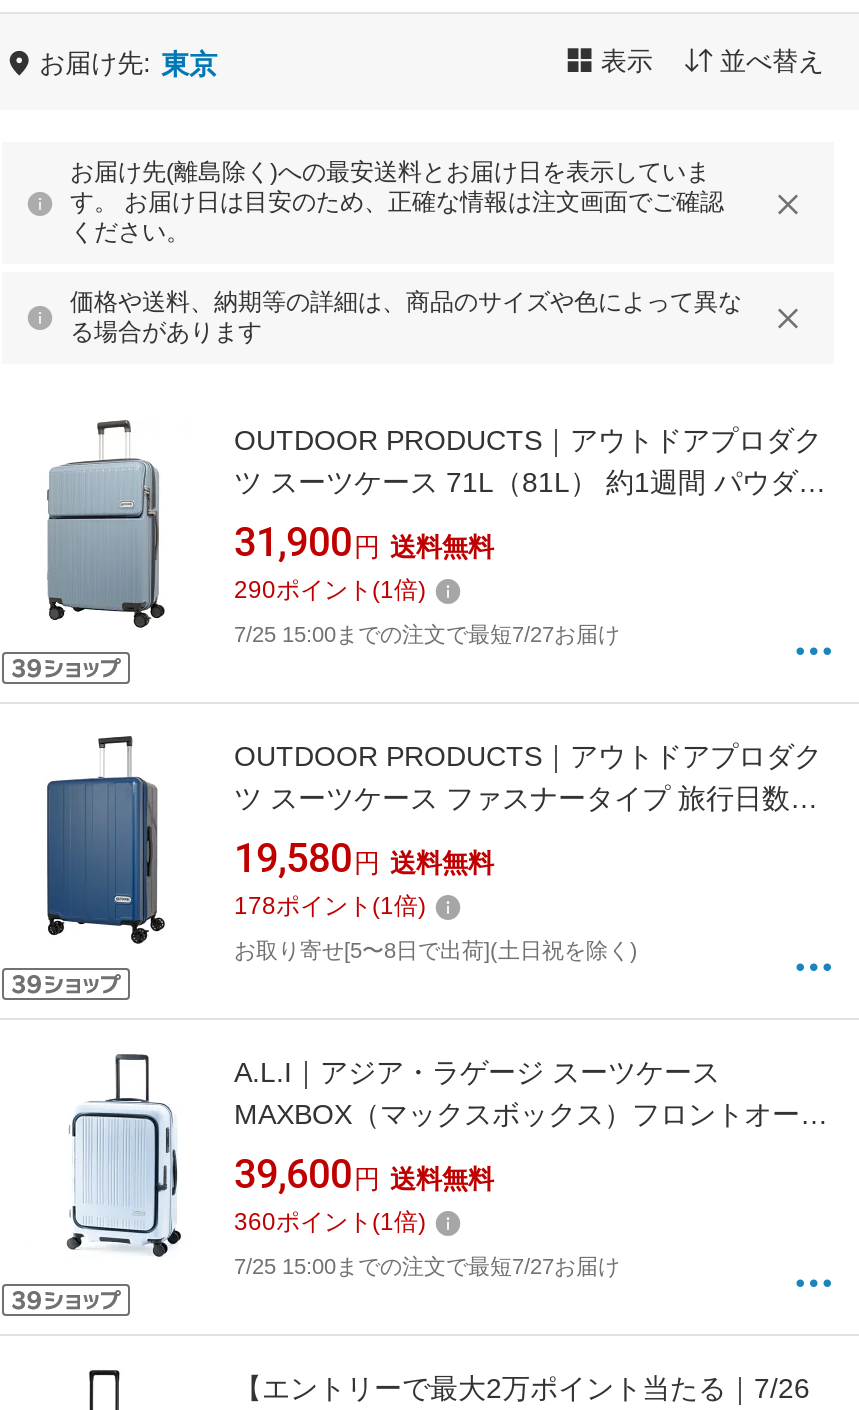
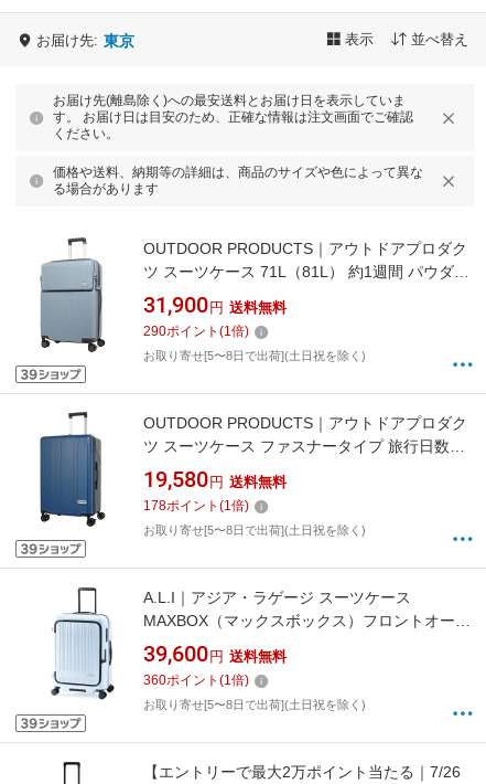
[234,622,620,646] 7/25 15:00までの注文で最短7/27お届け -> [143,349,366,362] お取り寄せ[5〜8日で出荷](土日祝を除く)
[234,1254,620,1278] 7/25 15:00までの注文で最短7/27お届け -> [143,698,366,711] お取り寄せ[5〜8日で出荷](土日祝を除く)

